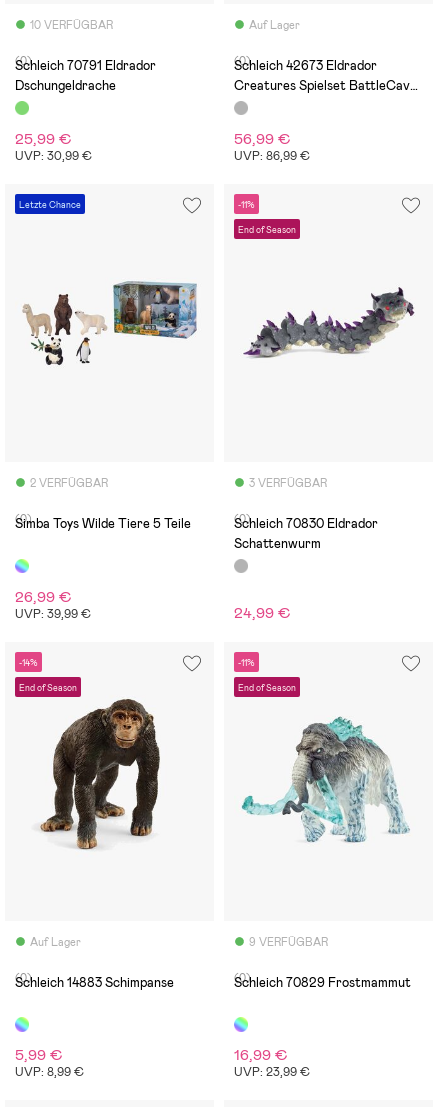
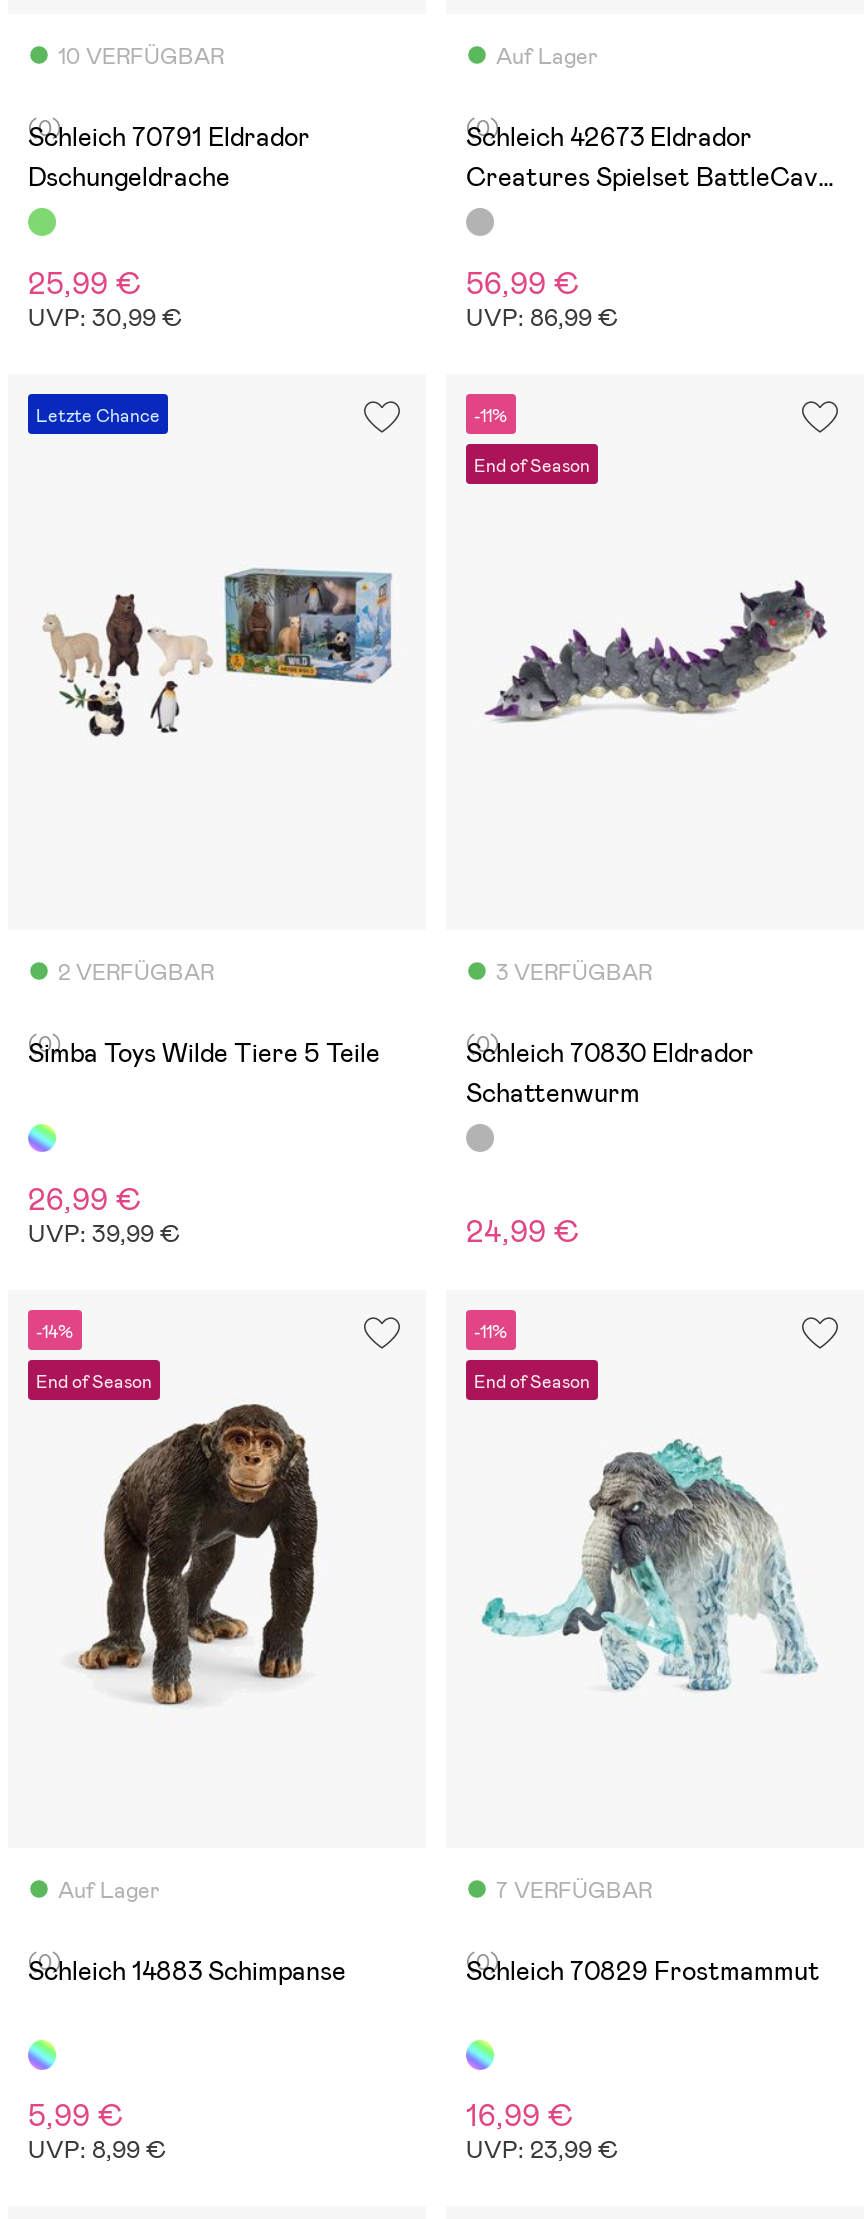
[249,935,328,949] 9 VERFÜGBAR -> [496,1876,652,1904] 7 VERFÜGBAR

